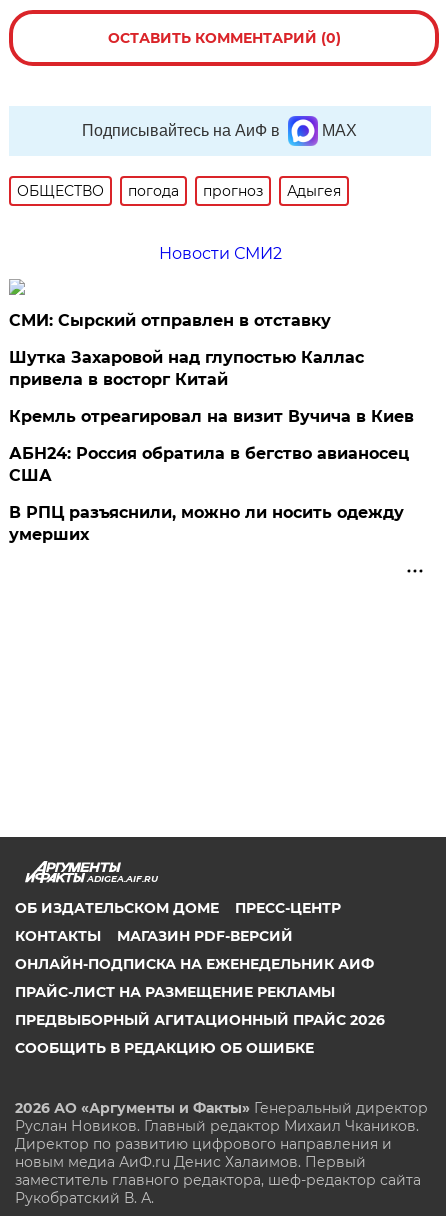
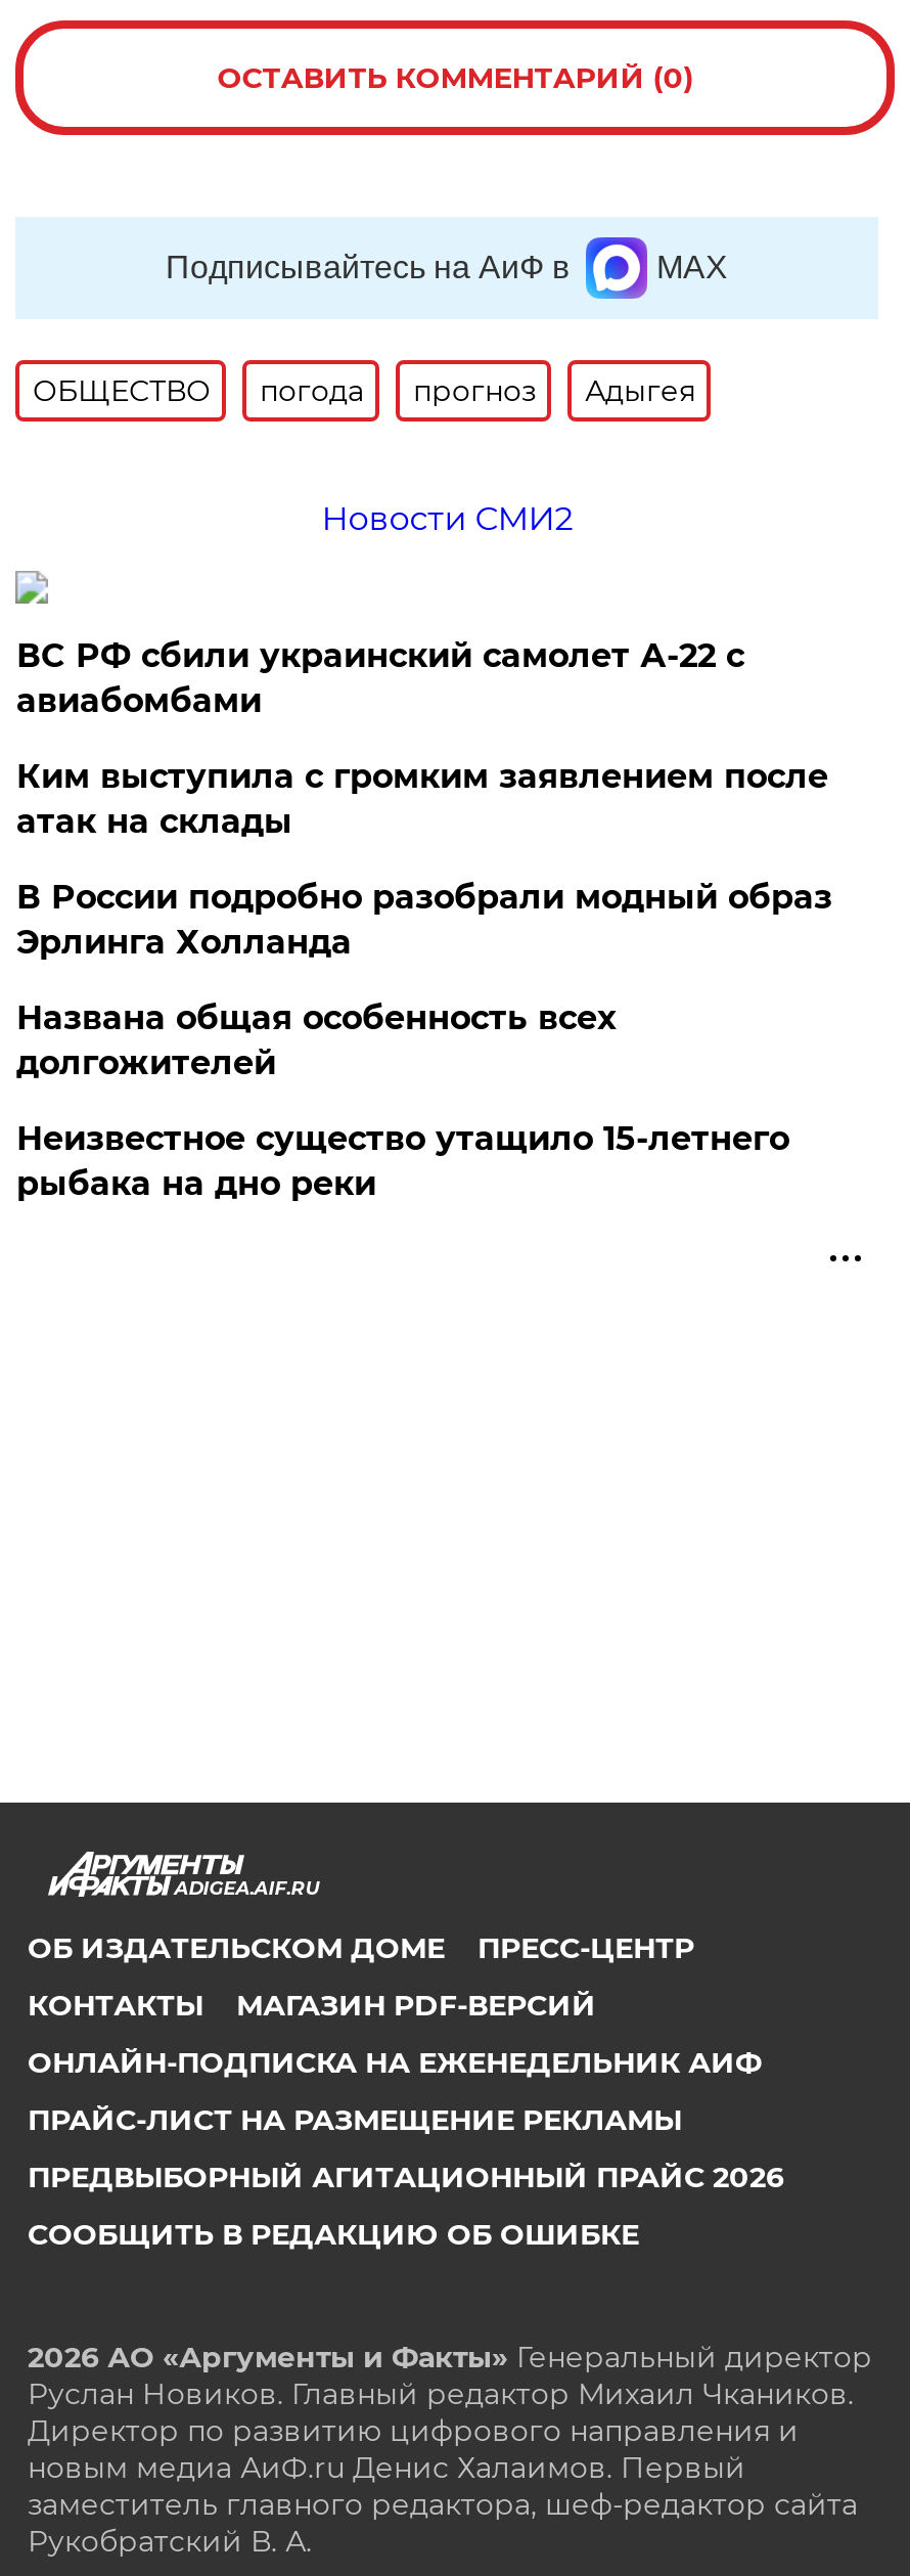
[9,311,331,330] СМИ: Сырский отправлен в отставку -> [16,636,744,719] ВС РФ сбили украинский самолет А-22 с | авиабомбами
[9,348,364,389] Шутка Захаровой над глупостью Каллас | привела в восторг Китай -> [16,756,828,840] Ким выступила с громким заявлением после | атак на склады
[9,407,414,426] Кремль отреагировал на визит Вучича в Киев -> [16,877,832,961] В России подробно разобрали модный образ | Эрлинга Холланда
[9,444,409,485] АБН24: Россия обратила в бегство авианосец | США -> [16,998,615,1082] Названа общая особенность всех | долгожителей
[9,503,404,544] В РПЦ разъяснили, можно ли носить одежду | умерших -> [16,1118,789,1202] Неизвестное существо утащило 15-летнего | рыбака на дно реки

